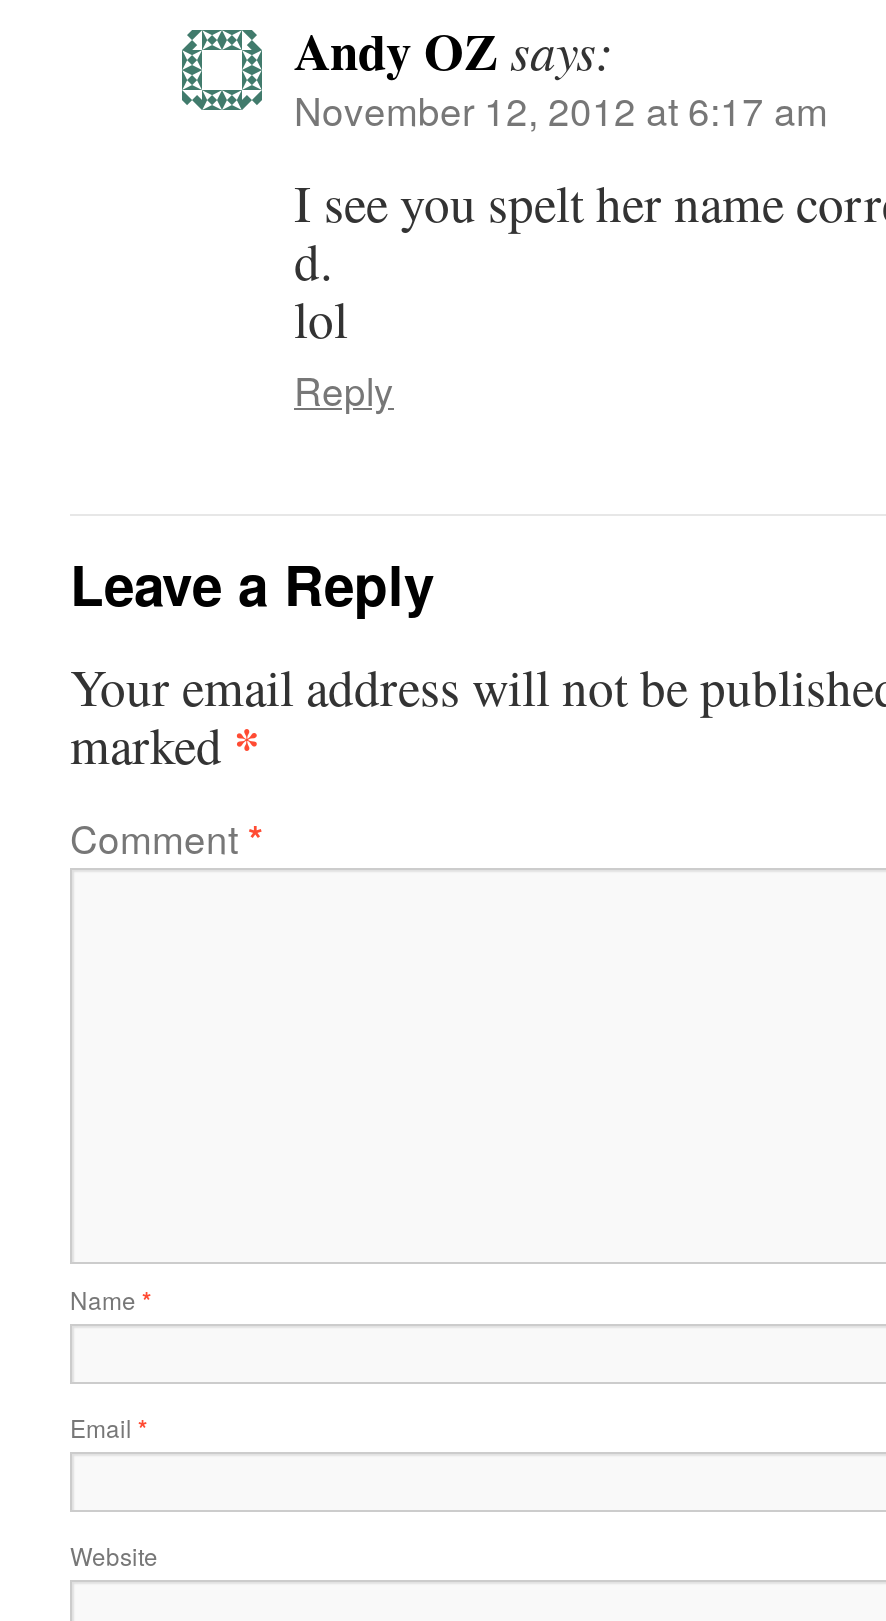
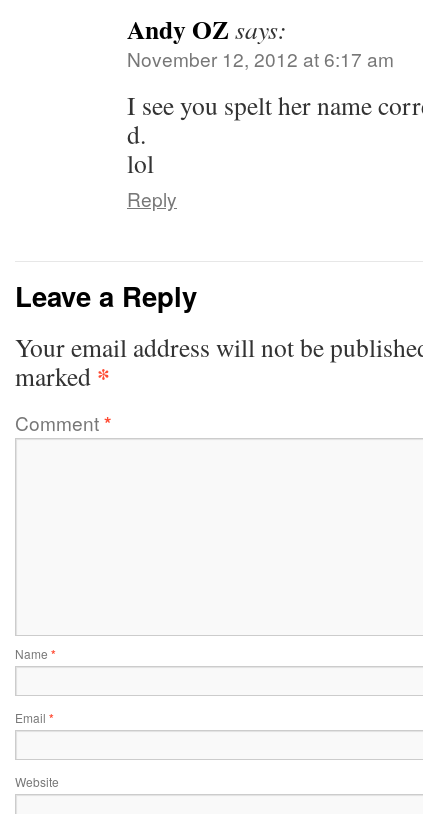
[180,28,264,112] [image] -> none

